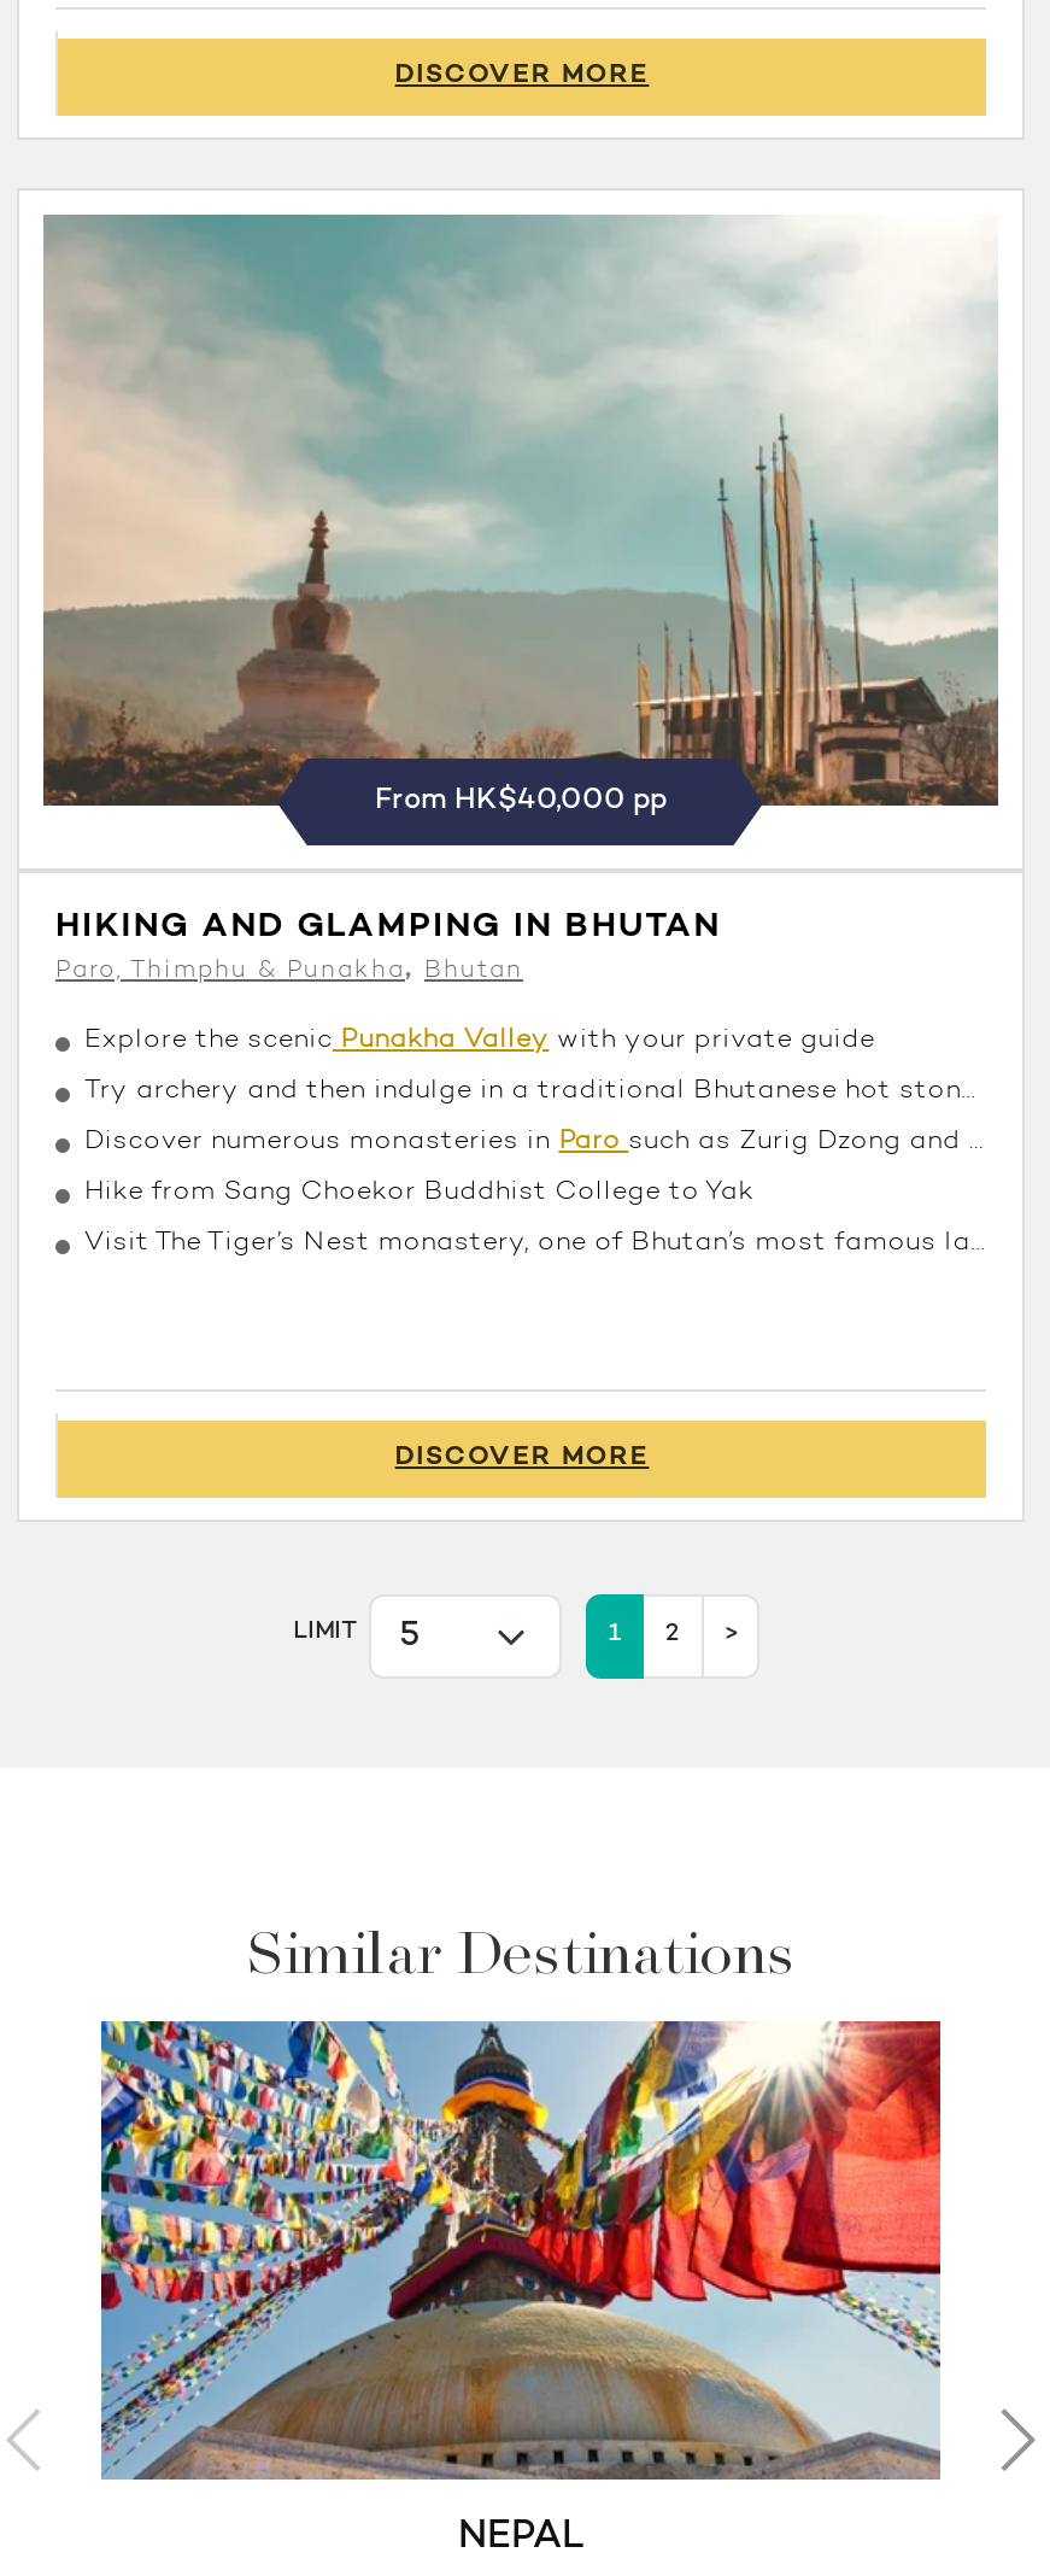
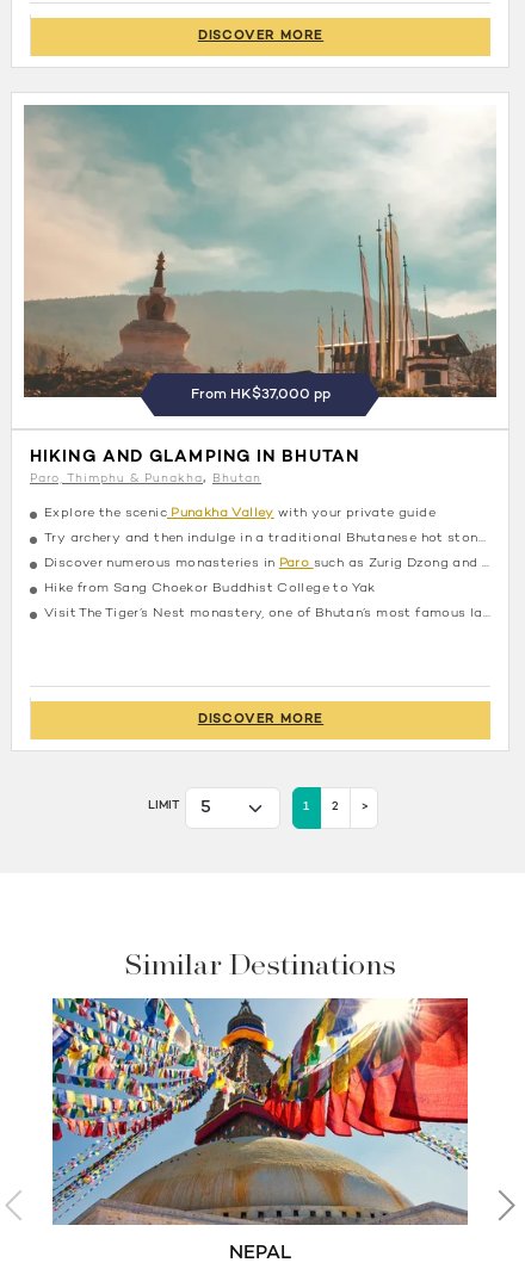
[375,786,667,815] From HK$40,000 pp -> [190,388,330,402] From HK$37,000 pp

